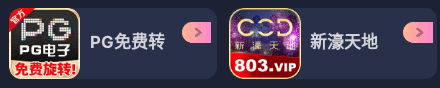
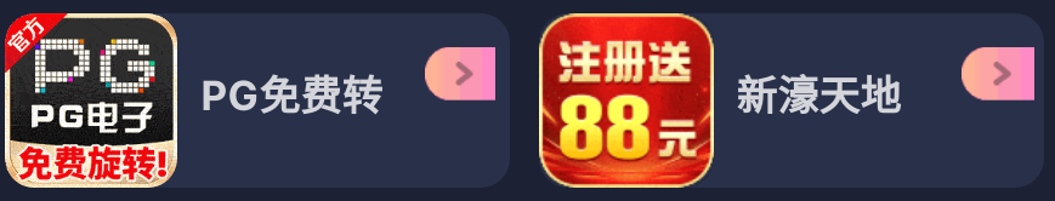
[230,9,301,78] [image] -> [541,15,714,189] [image]

